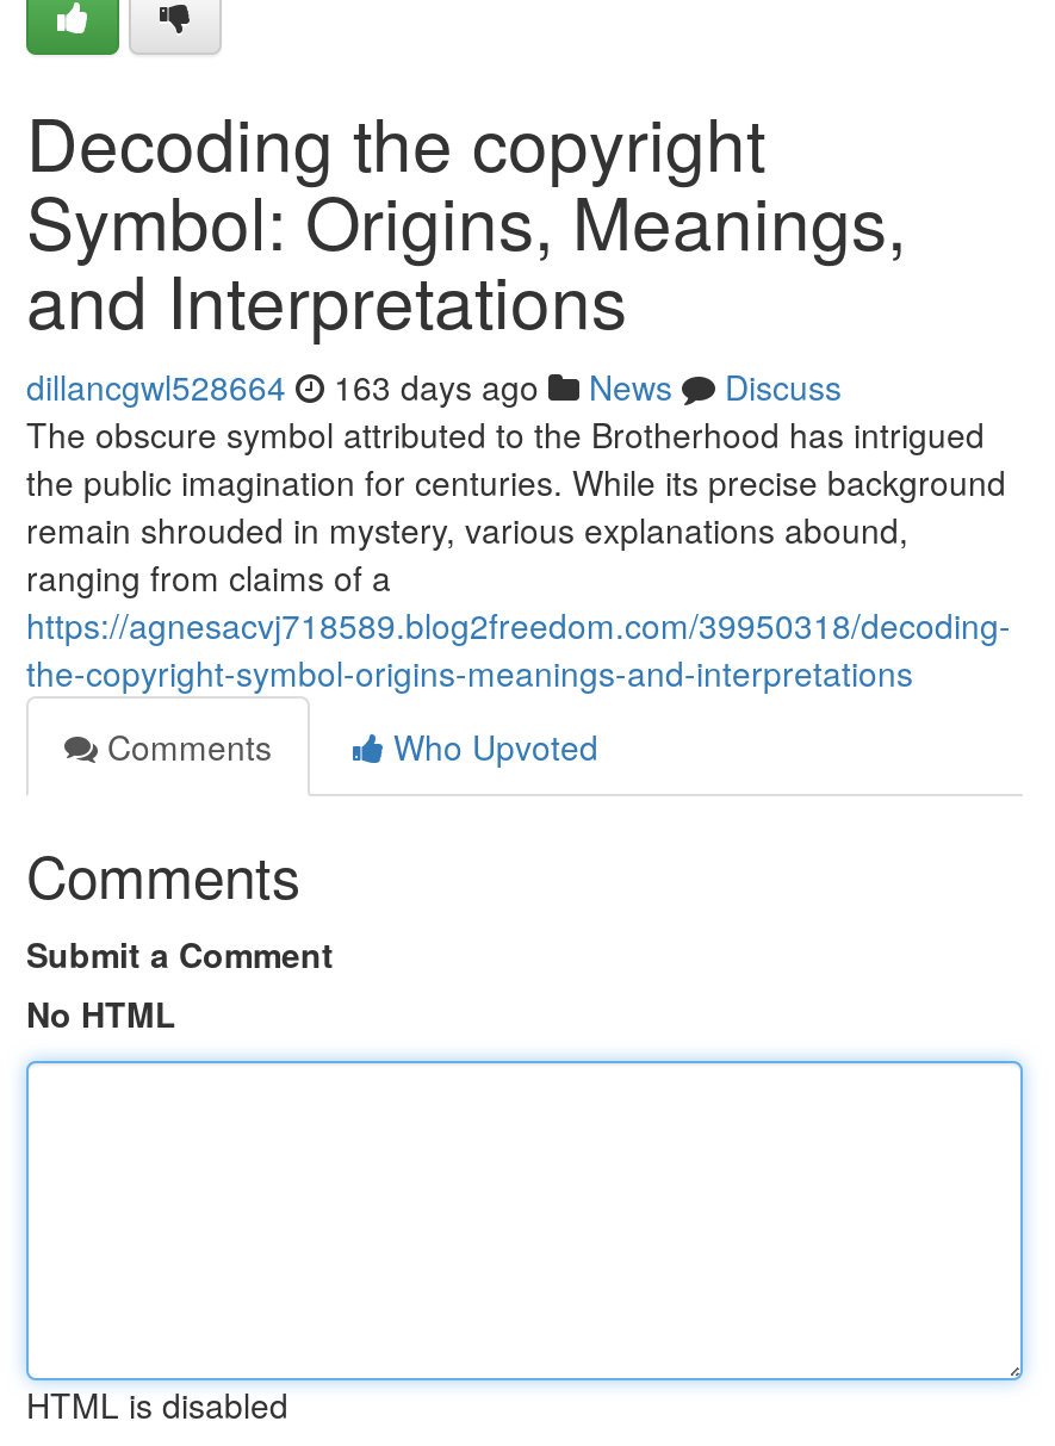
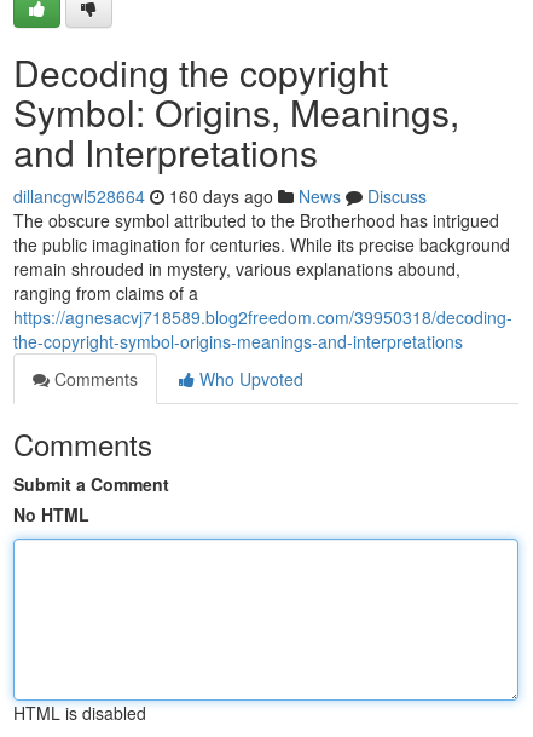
[26,362,842,410] dillancgwl528664 163 days ago News Discuss -> [13,184,427,208] dillancgwl528664 160 days ago News Discuss

